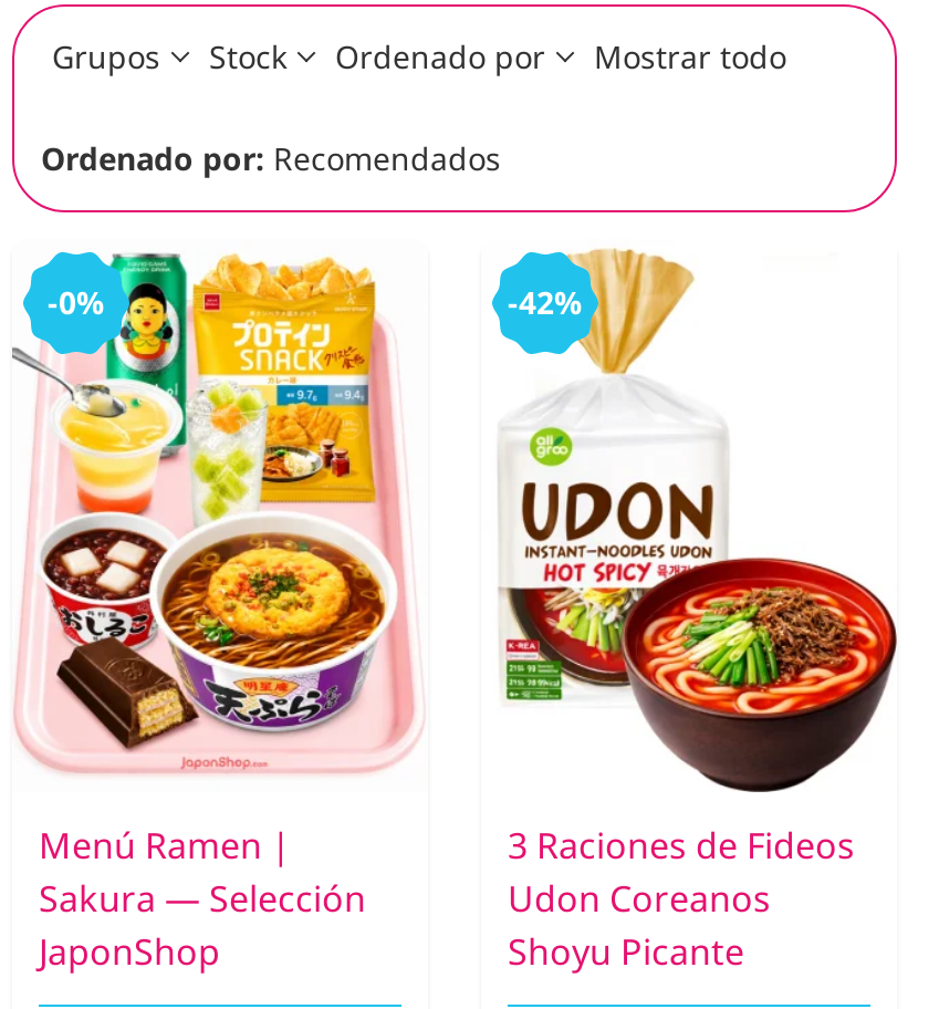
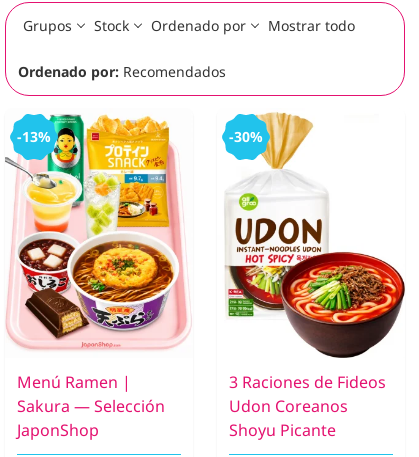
[48,281,105,323] -0% -> [17,127,51,146] -13%
[508,281,583,323] -42% -> [229,127,263,146] -30%

